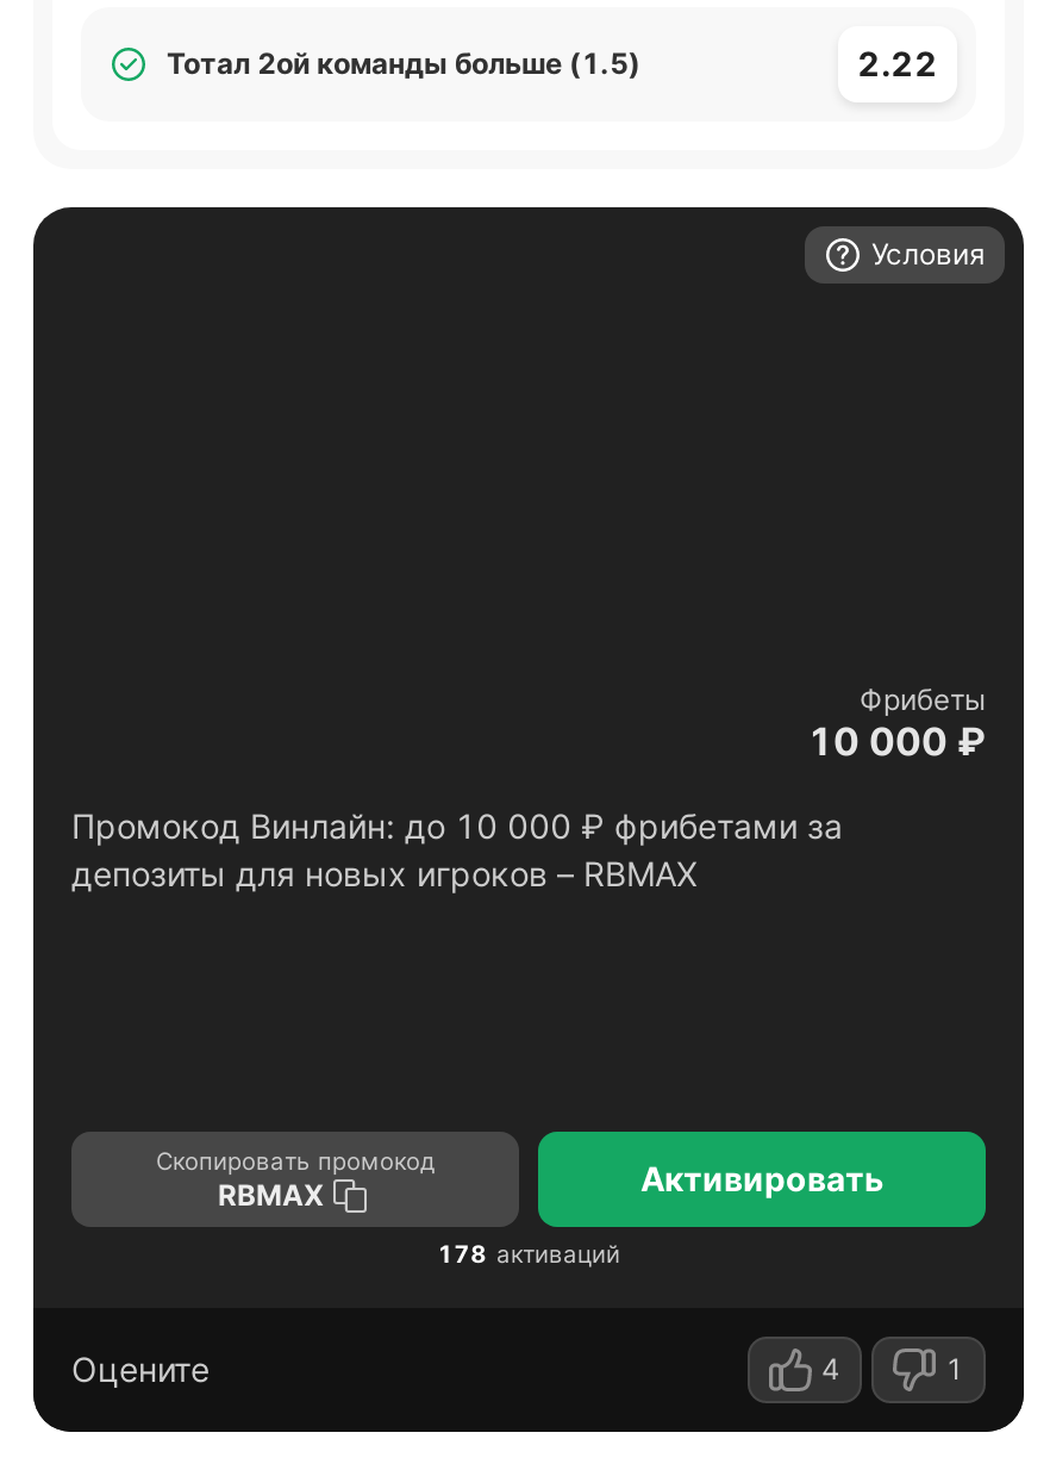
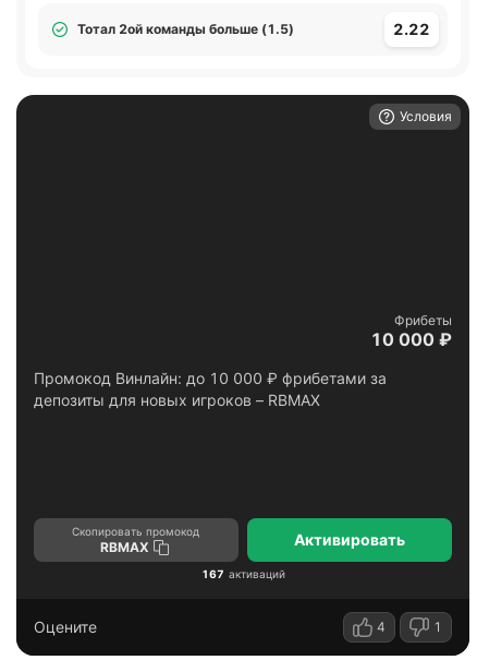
[437,1239,620,1267] 178 активаций -> [201,567,285,580] 167 активаций

